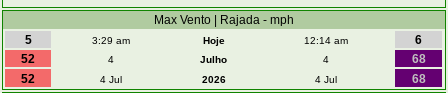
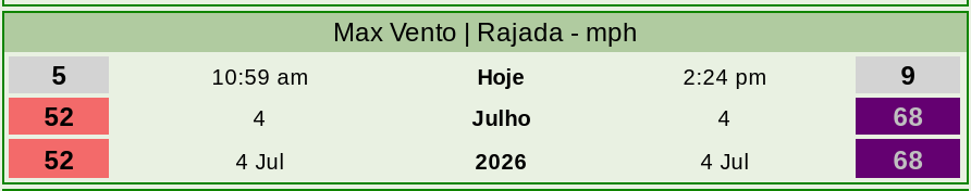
[92,35,130,46] 3:29 am -> [212,65,307,89] 10:59 am
[304,33,422,47] 12:14 am | 6 -> [683,61,916,91] 2:24 pm | 9

